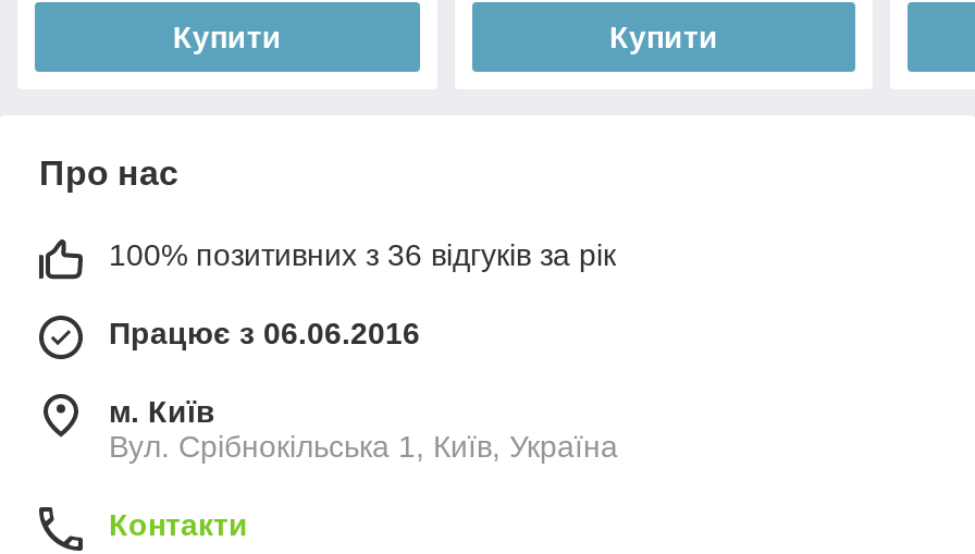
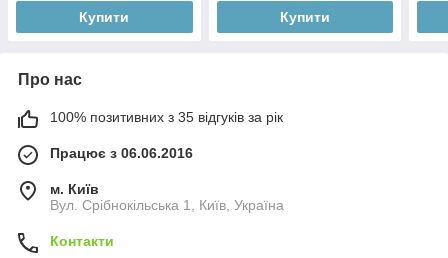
[109,237,616,272] 100% позитивних з 36 відгуків за рік -> [50,109,283,125] 100% позитивних з 35 відгуків за рік

